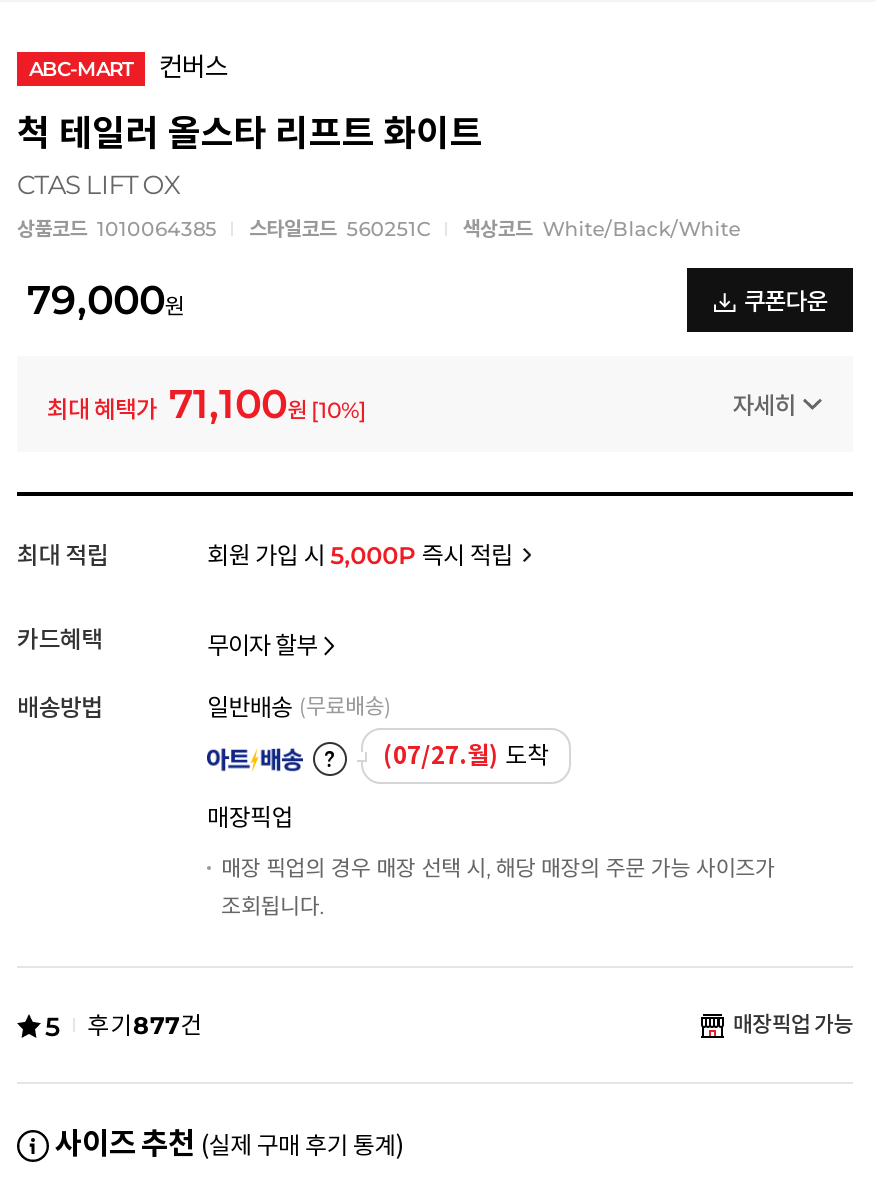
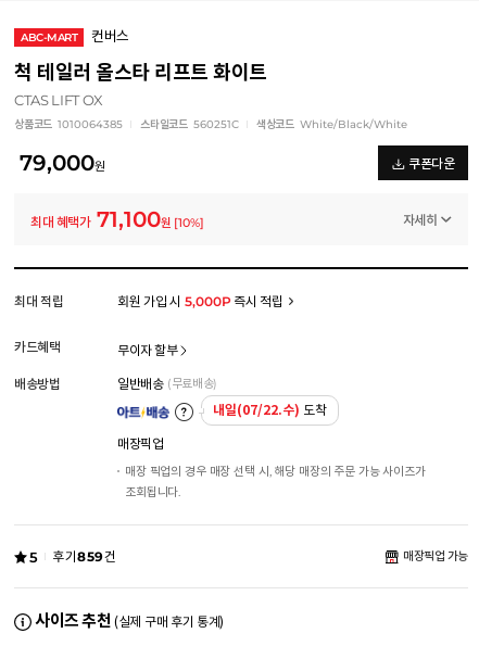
[383,740,549,770] (07/27.월) 도착 -> [213,402,327,418] 내일(07/22.수) 도착
[45,1009,203,1041] 5 후기877건 -> [29,548,116,565] 5 후기859건

